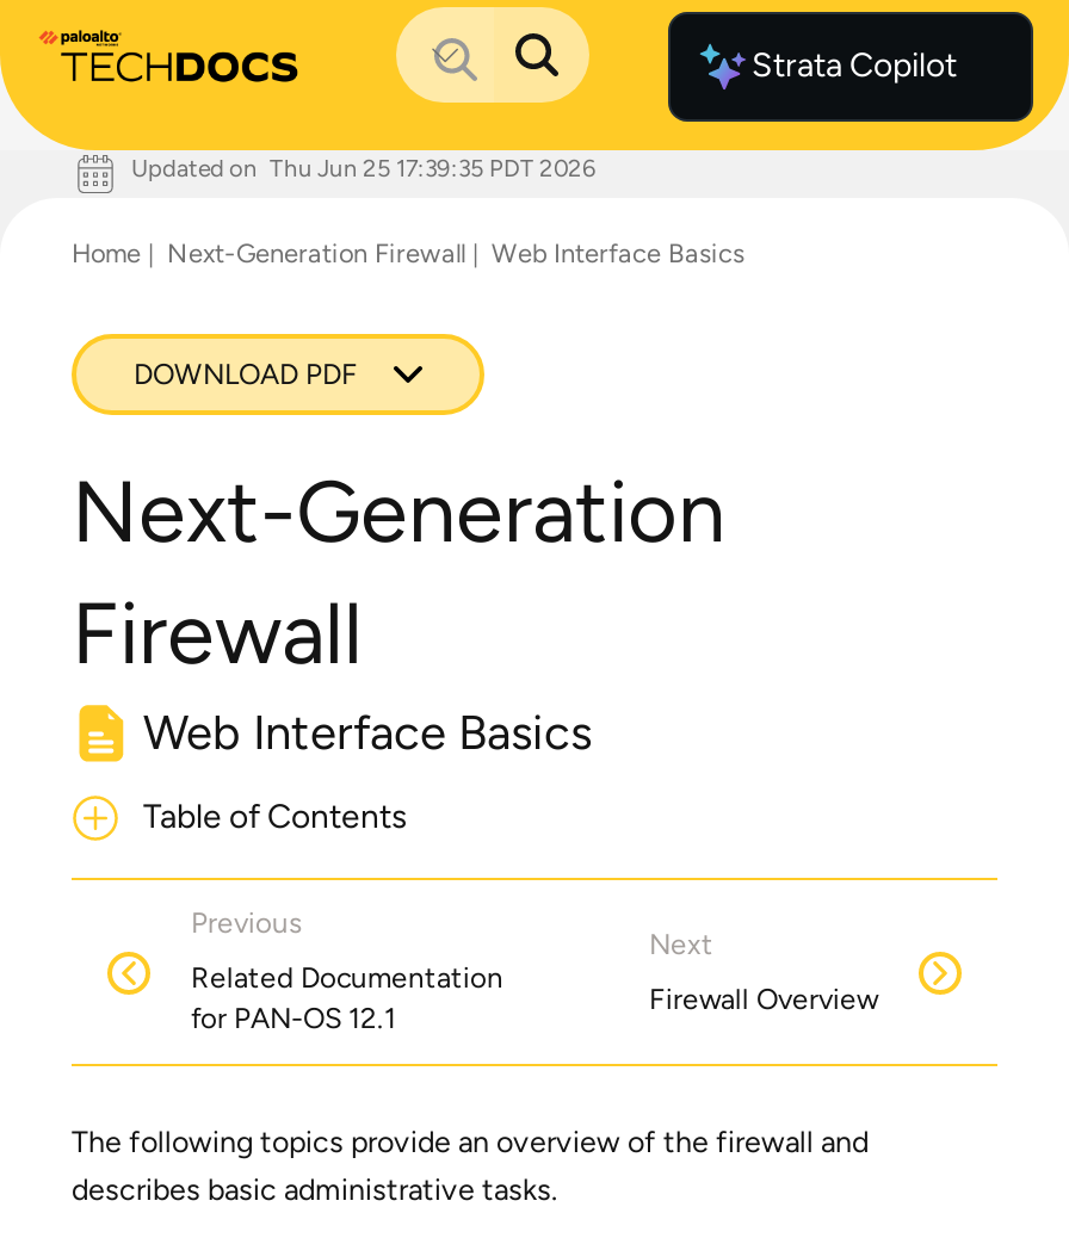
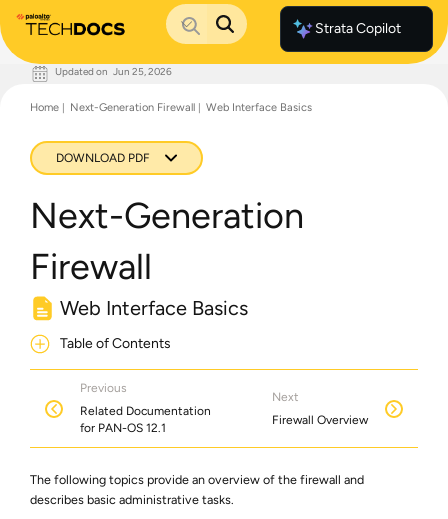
[131,151,597,182] Updated on Thu Jun 25 17:39:35 PDT 2026 -> [55,64,172,77] Updated on Jun 25, 2026

